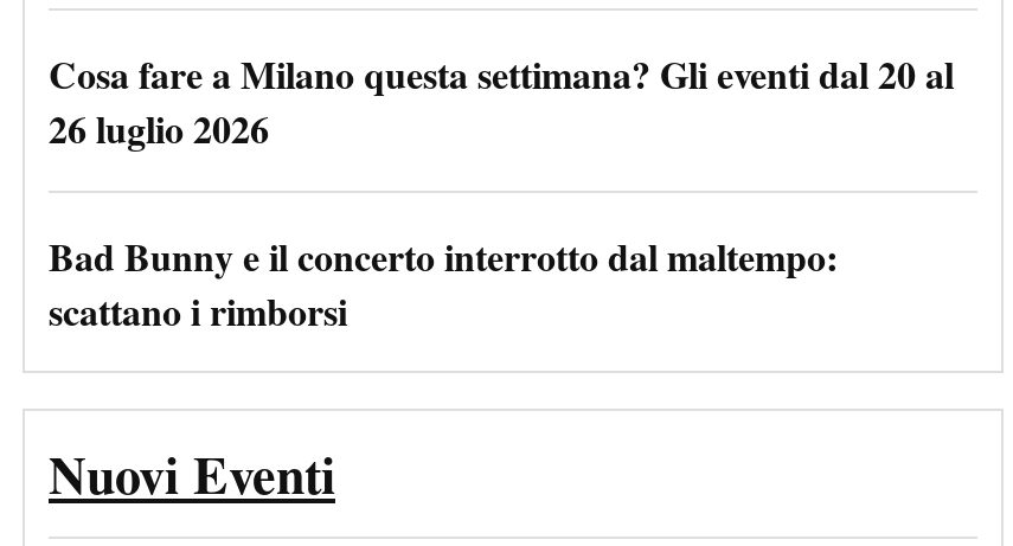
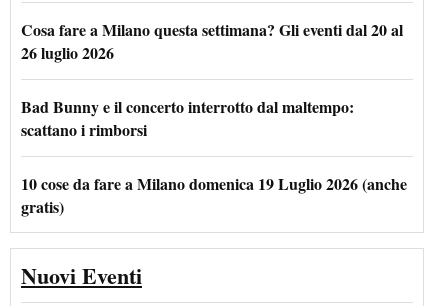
none -> [21,172,407,218] 10 cose da fare a Milano domenica 19 Luglio 2026 (anche | gratis)

